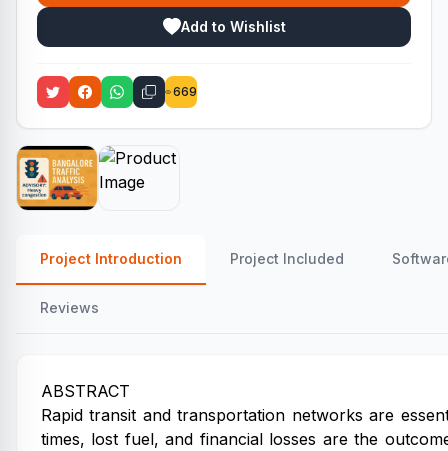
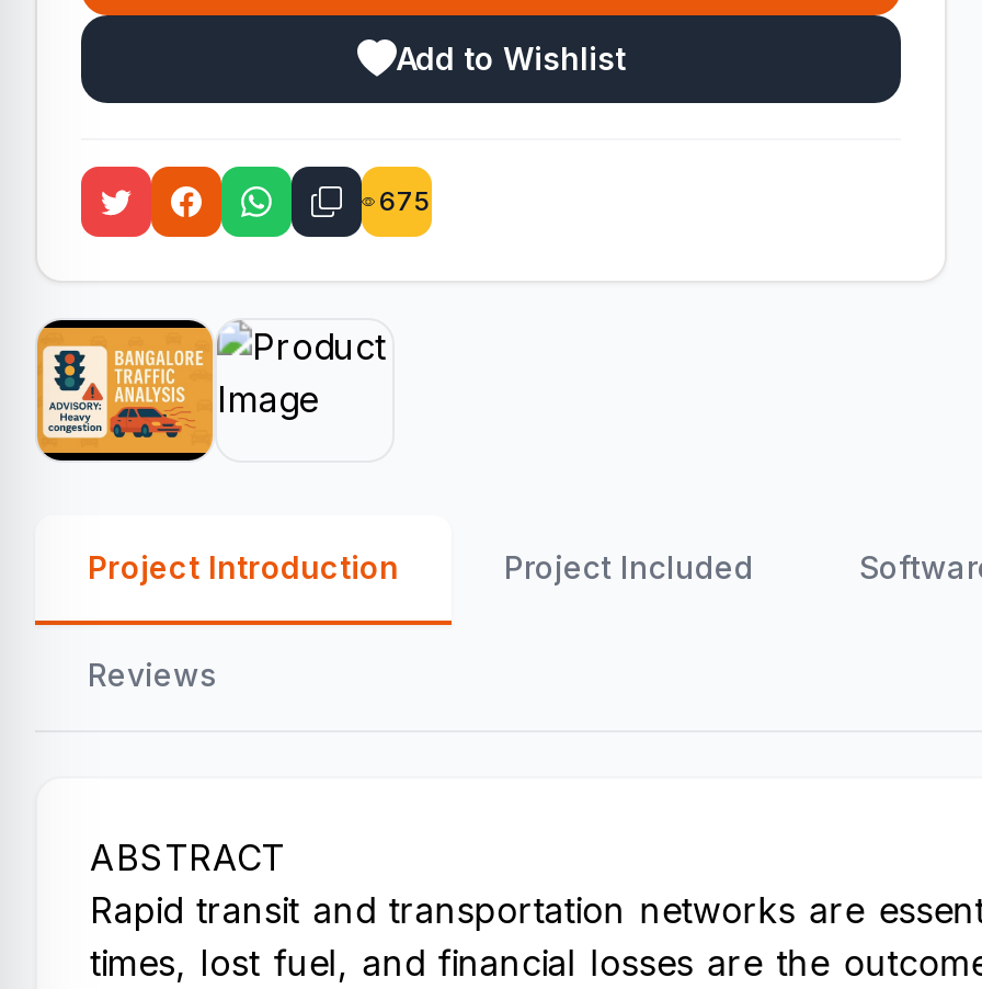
[173,84,197,99] 669 -> [379,184,432,217] 675

